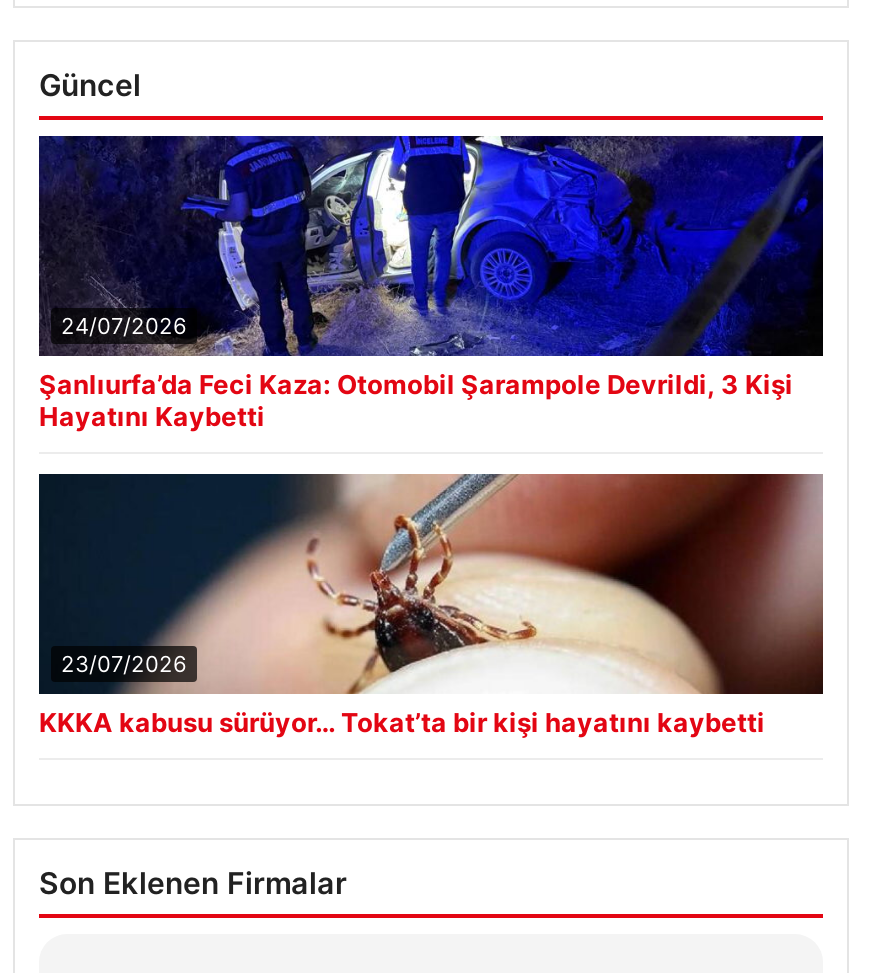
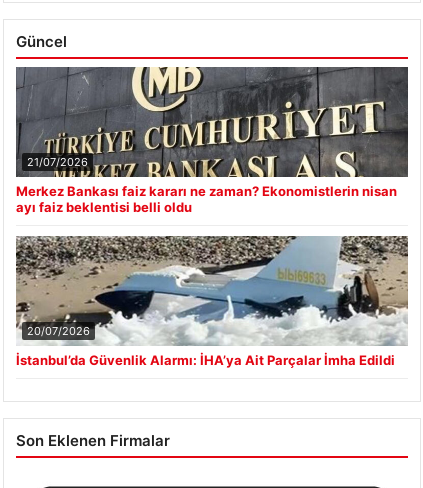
[39,134,823,352] [image] | 24/07/2026 -> [16,66,408,175] [image] | 21/07/2026
[39,367,793,431] Şanlıurfa’da Feci Kaza: Otomobil Şarampole Devrildi, 3 Kişi | Hayatını Kaybetti -> [16,183,397,215] Merkez Bankası faiz kararı ne zaman? Ekonomistlerin nisan | ayı faiz beklentisi belli oldu
[37,472,825,690] [image] | 23/07/2026 -> [15,235,408,344] [image] | 20/07/2026
[39,705,765,737] KKKA kabusu sürüyor… Tokat’ta bir kişi hayatını kaybetti -> [16,352,395,368] İstanbul’da Güvenlik Alarmı: İHA’ya Ait Parçalar İmha Edildi

